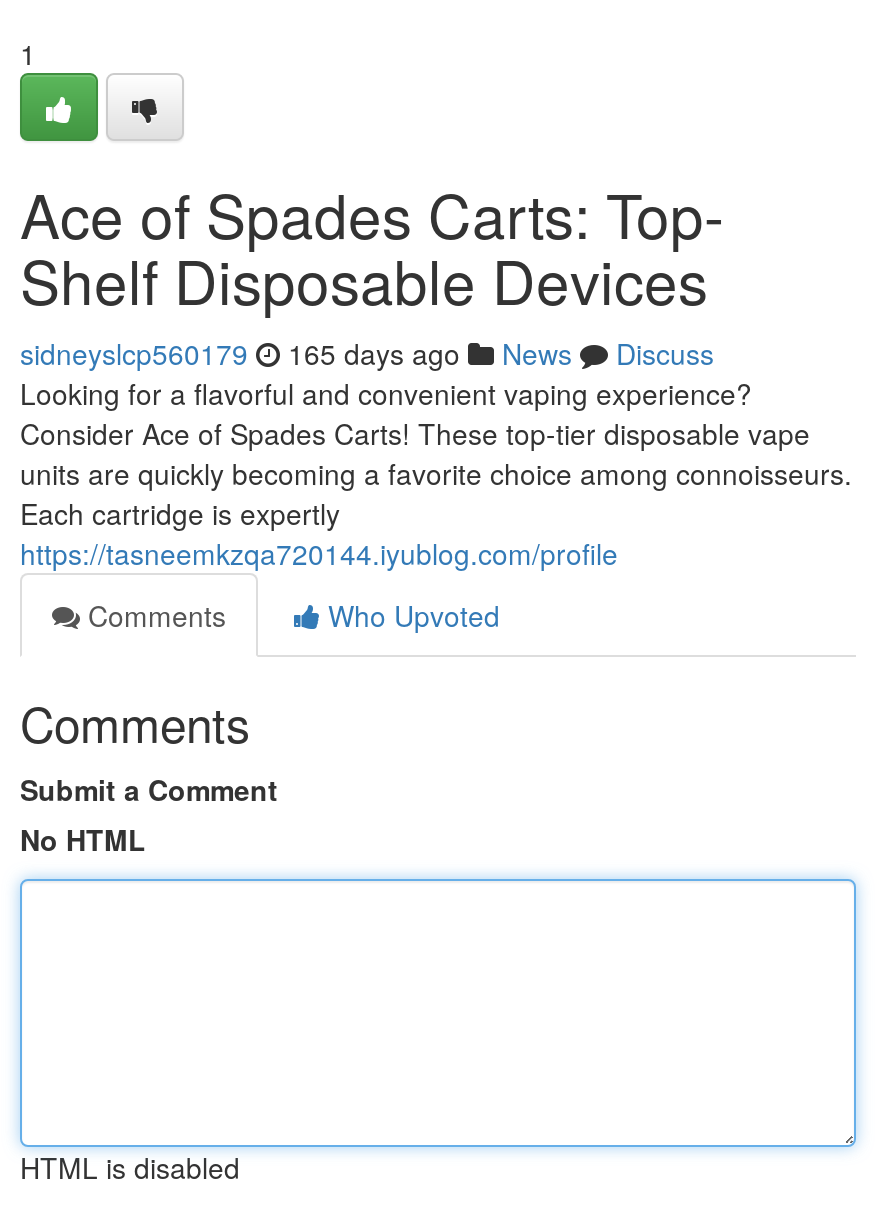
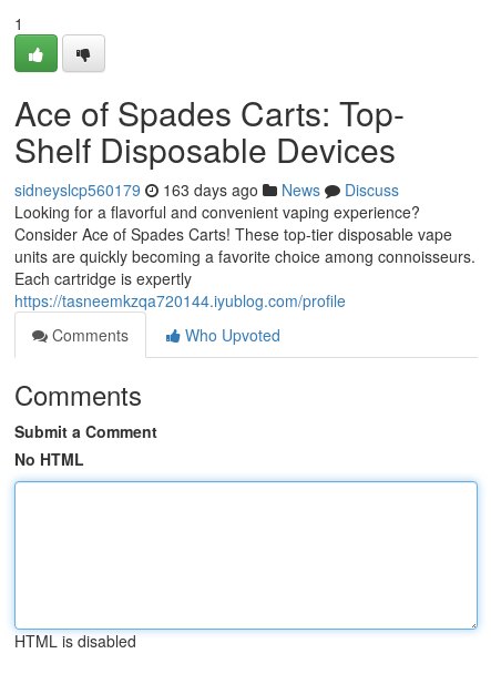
[20,333,714,373] sidneyslcp560179 165 days ago News Discuss -> [14,178,399,201] sidneyslcp560179 163 days ago News Discuss

